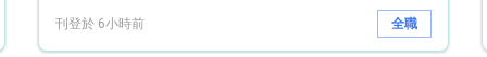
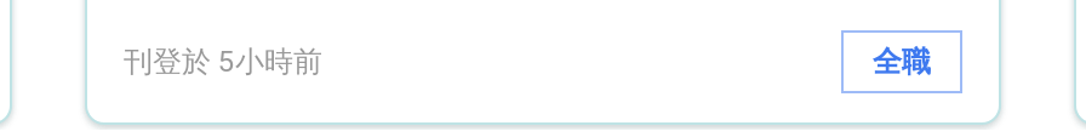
[55,16,145,31] 刊登於 6小時前 -> [124,44,322,78] 刊登於 5小時前

